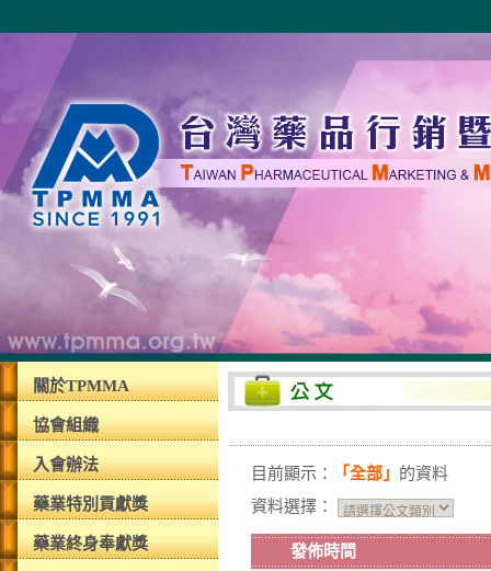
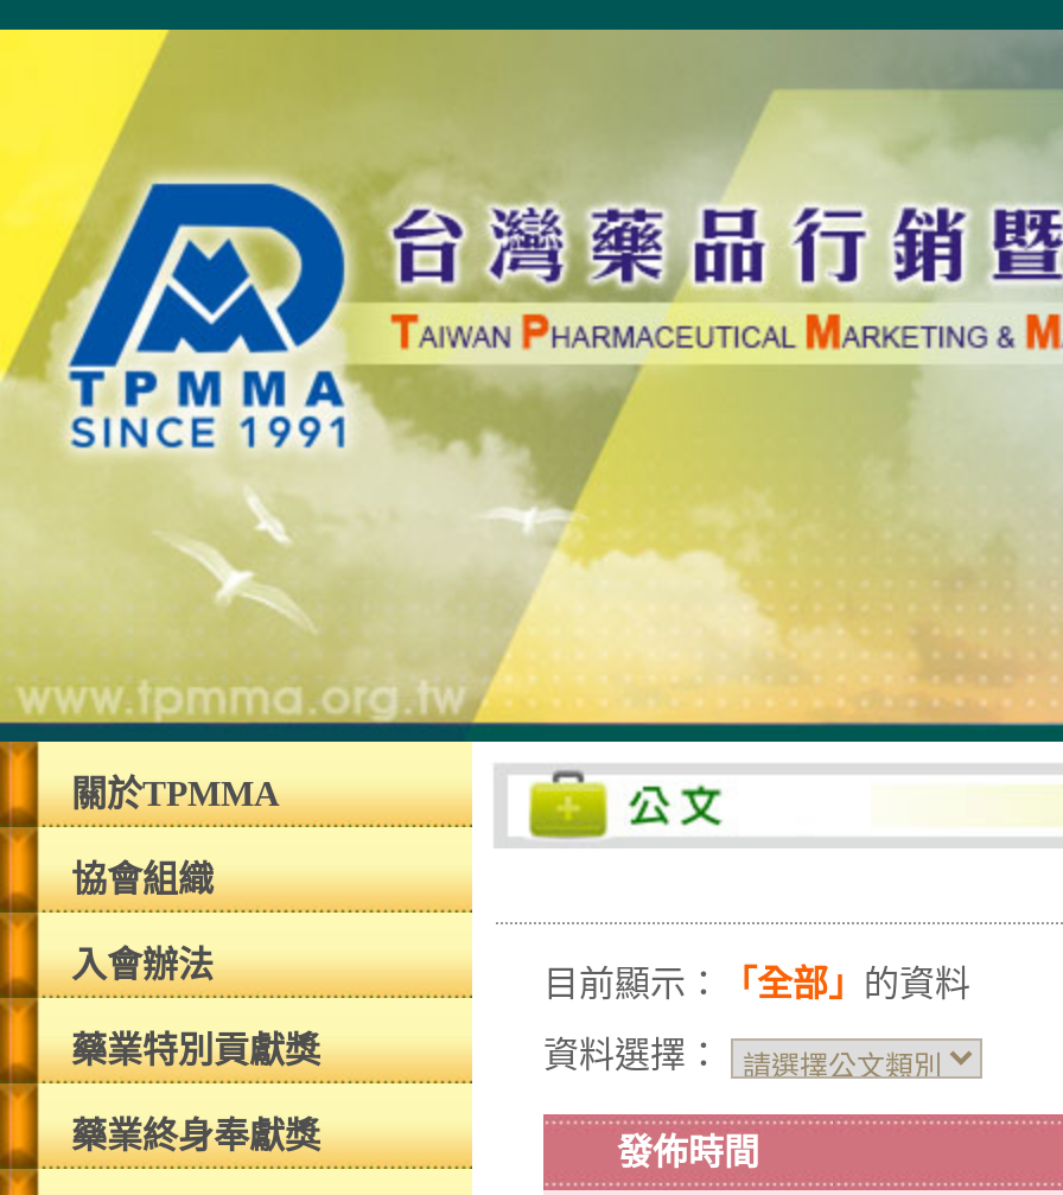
[3,33,488,354] [image] -> [7,27,1056,725] [image]

